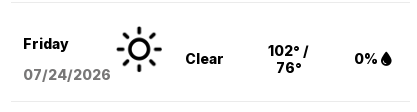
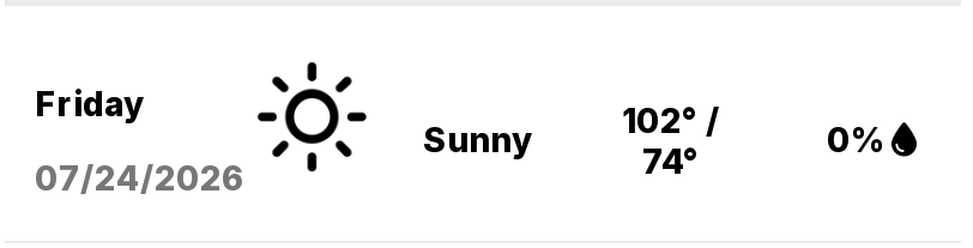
[185,50,224,67] Clear -> [423,120,533,161] Sunny
[276,59,302,76] 76° -> [642,141,700,182] 74°

